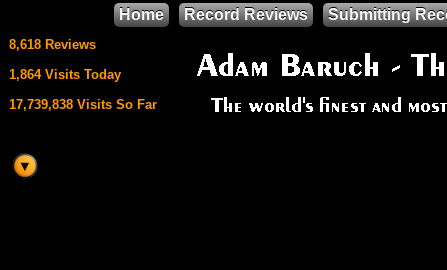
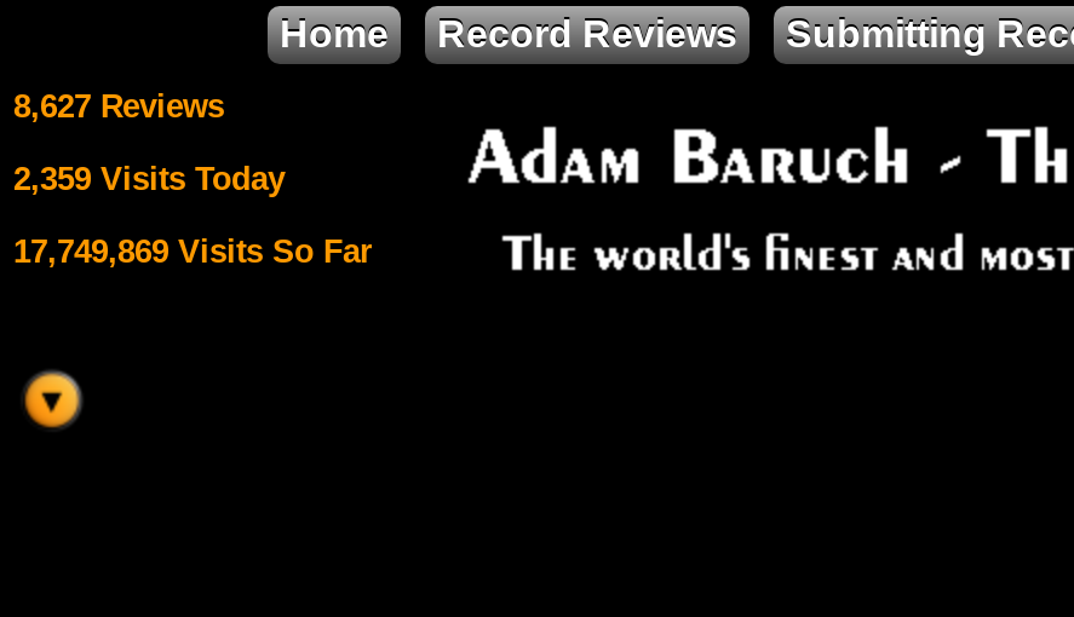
[9,37,96,52] 8,618 Reviews -> [13,88,224,125] 8,627 Reviews
[9,67,121,82] 1,864 Visits Today -> [13,161,285,197] 2,359 Visits Today
[9,97,157,112] 17,739,838 Visits So Far -> [13,233,372,270] 17,749,869 Visits So Far

